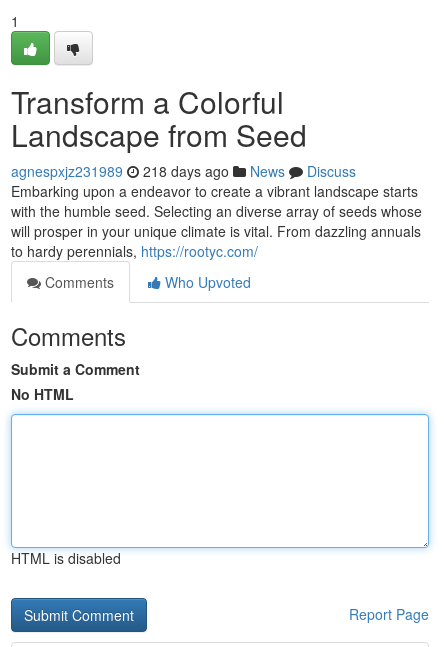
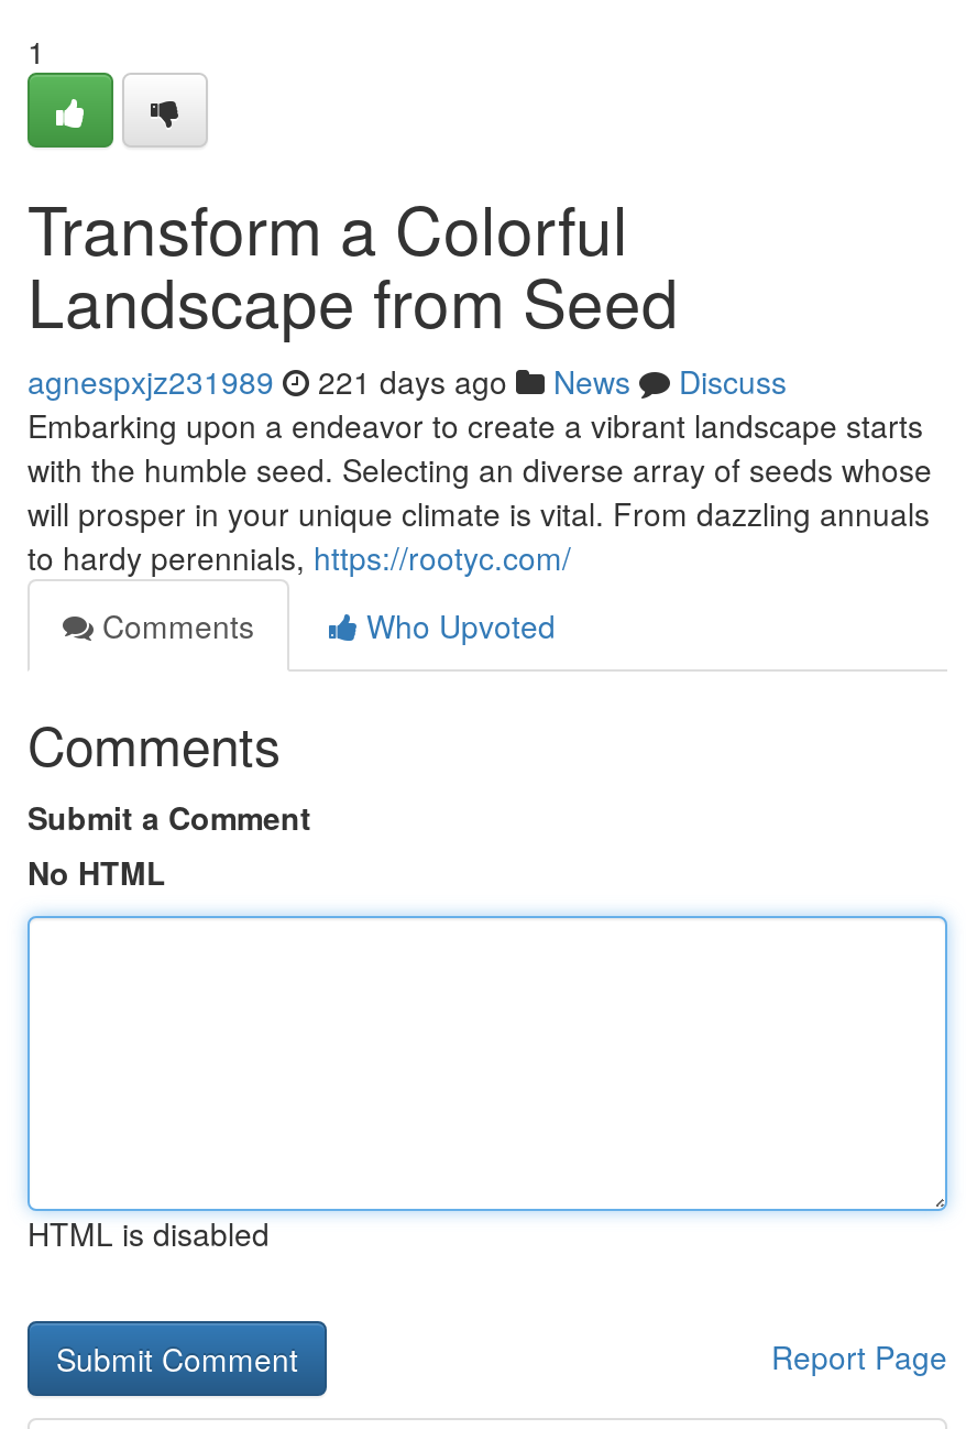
[11,161,356,181] agnespxjz231989 218 days ago News Discuss -> [28,359,787,403] agnespxjz231989 221 days ago News Discuss

